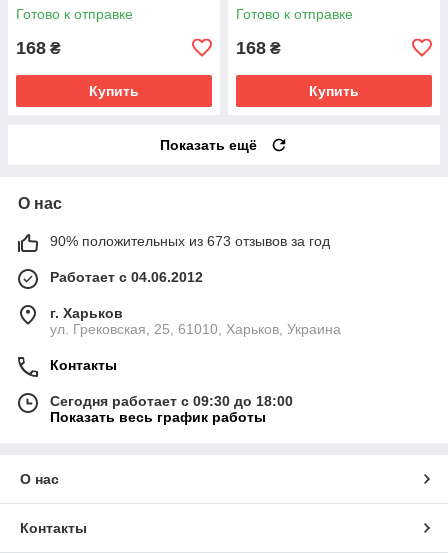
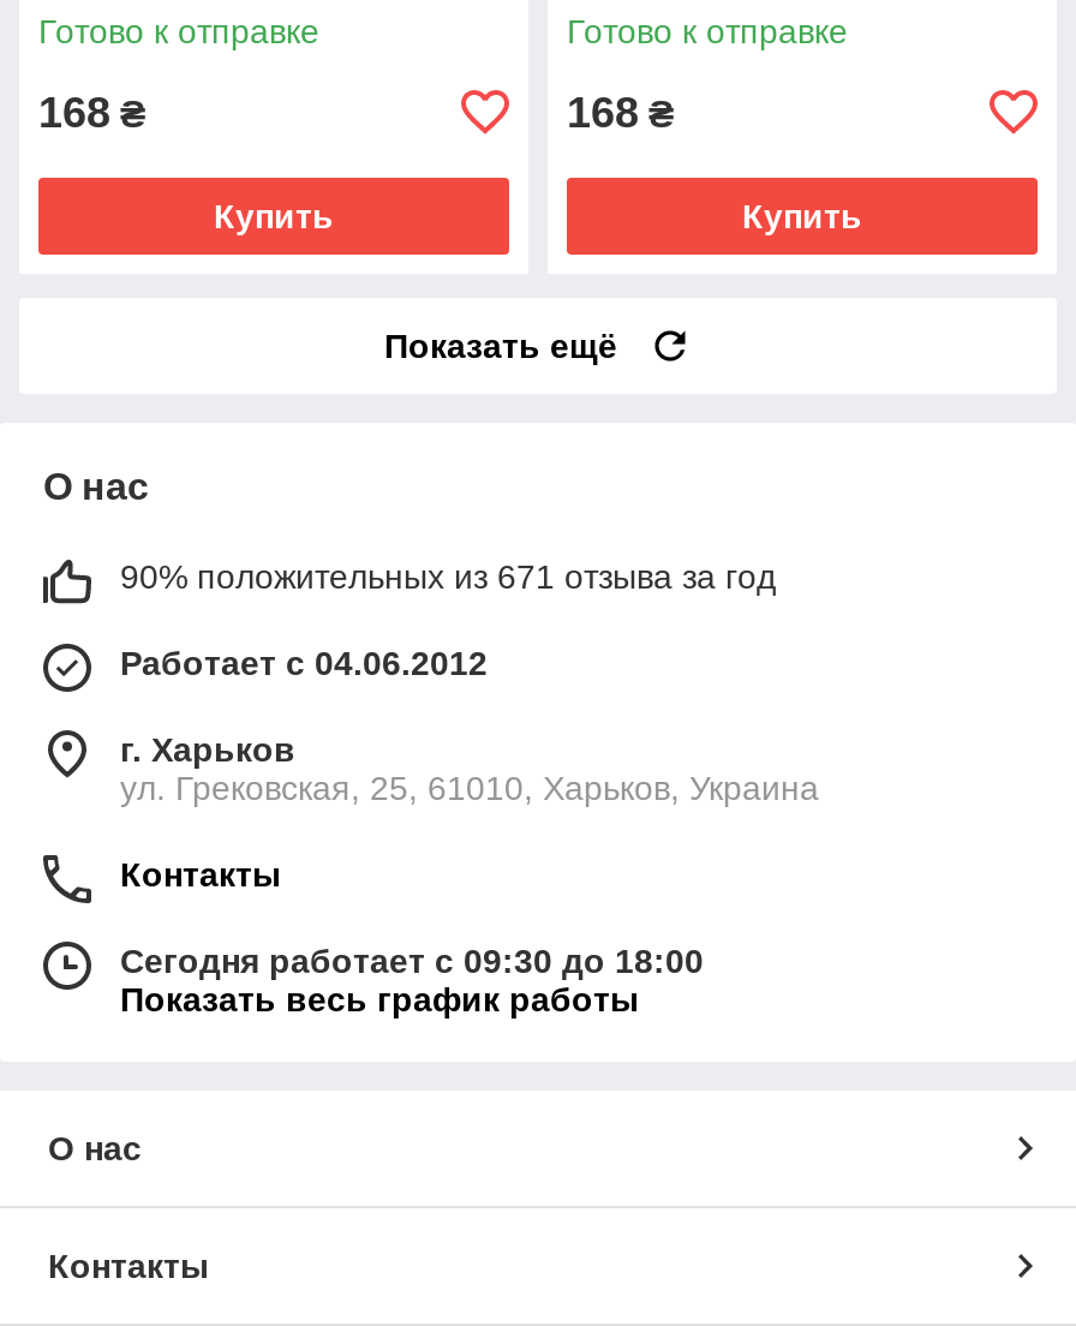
[50,233,330,249] 90% положительных из 673 отзывов за год -> [120,557,776,595] 90% положительных из 671 отзыва за год

